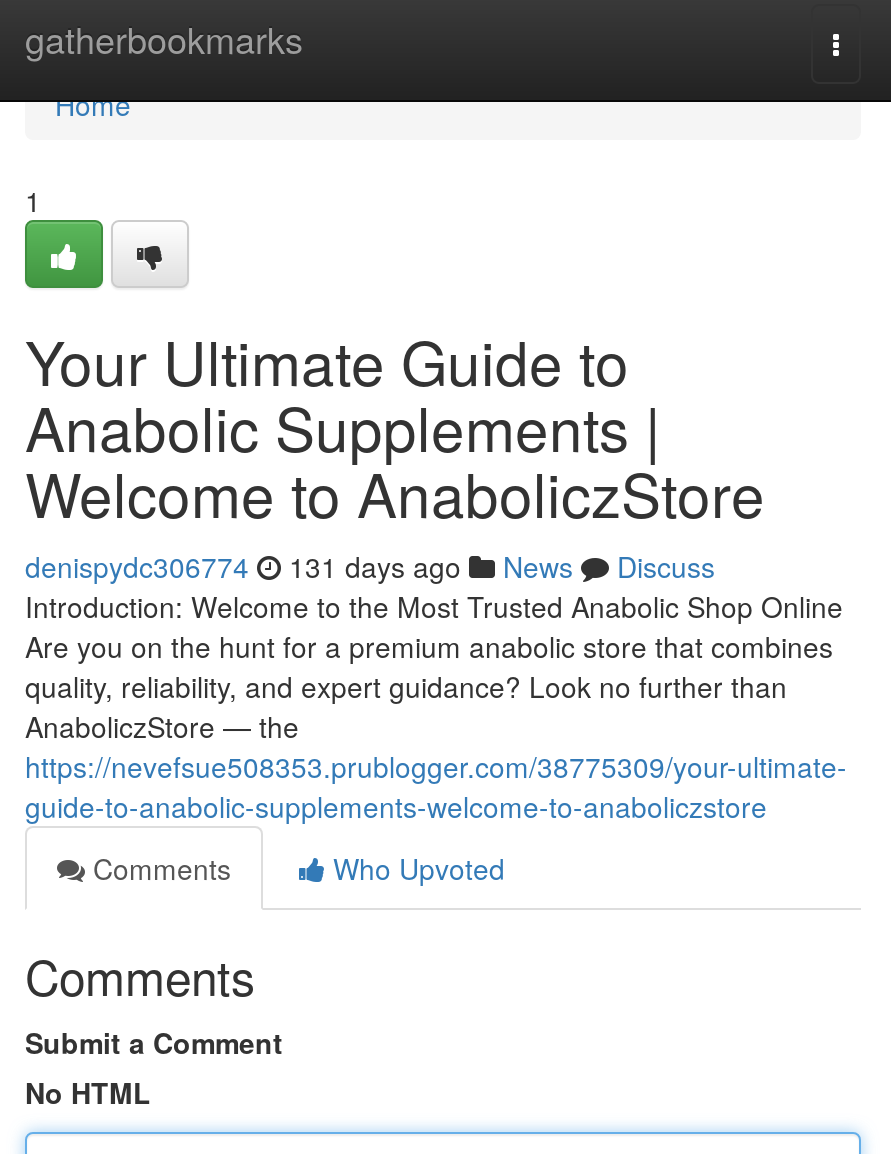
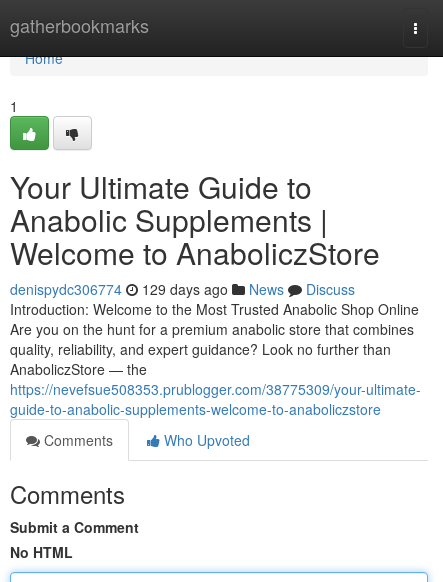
[25,546,715,586] denispydc306774 131 days ago News Discuss -> [10,279,355,299] denispydc306774 129 days ago News Discuss

